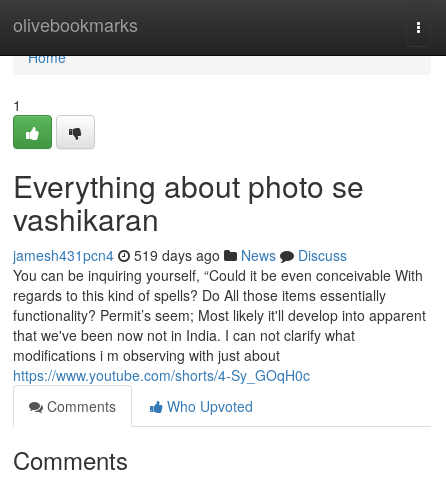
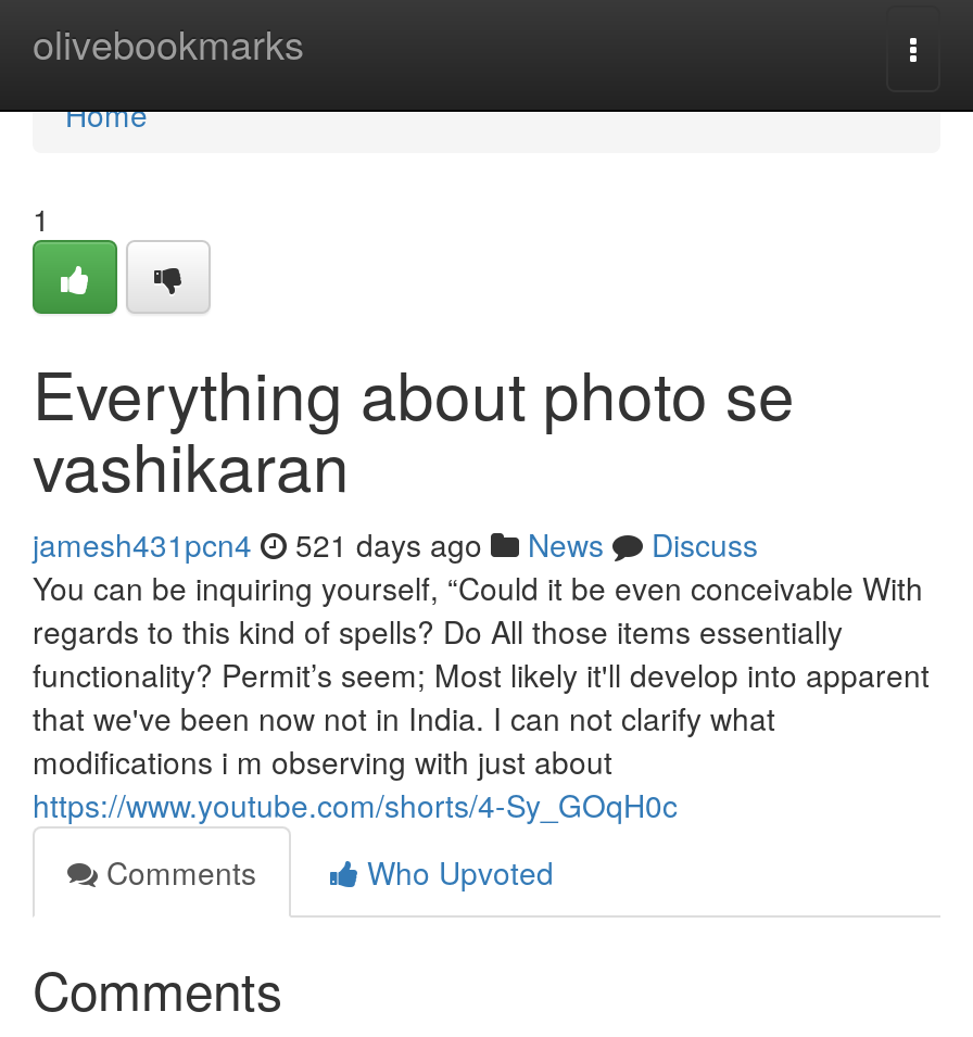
[13,245,347,265] jamesh431pcn4 519 days ago News Discuss -> [33,522,758,566] jamesh431pcn4 521 days ago News Discuss

